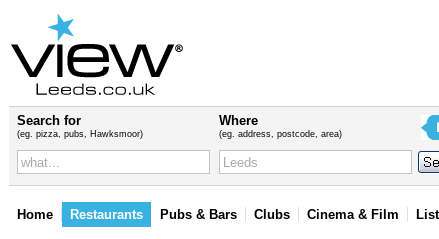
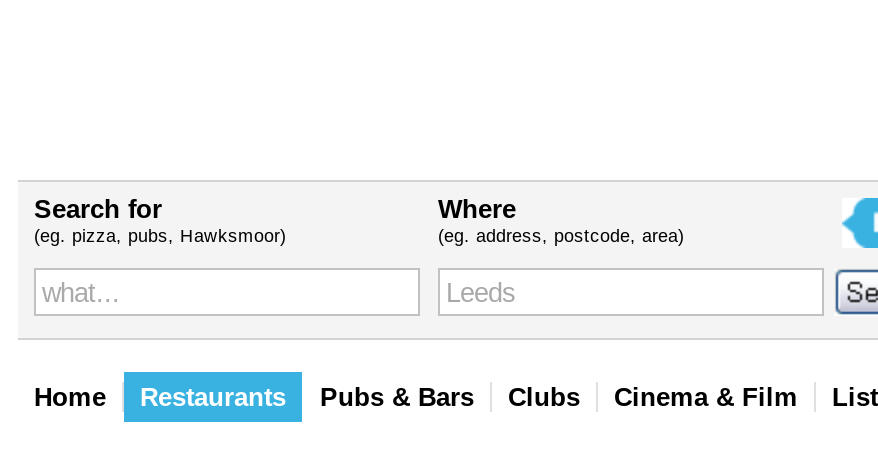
[11,14,184,96] [image] -> none

